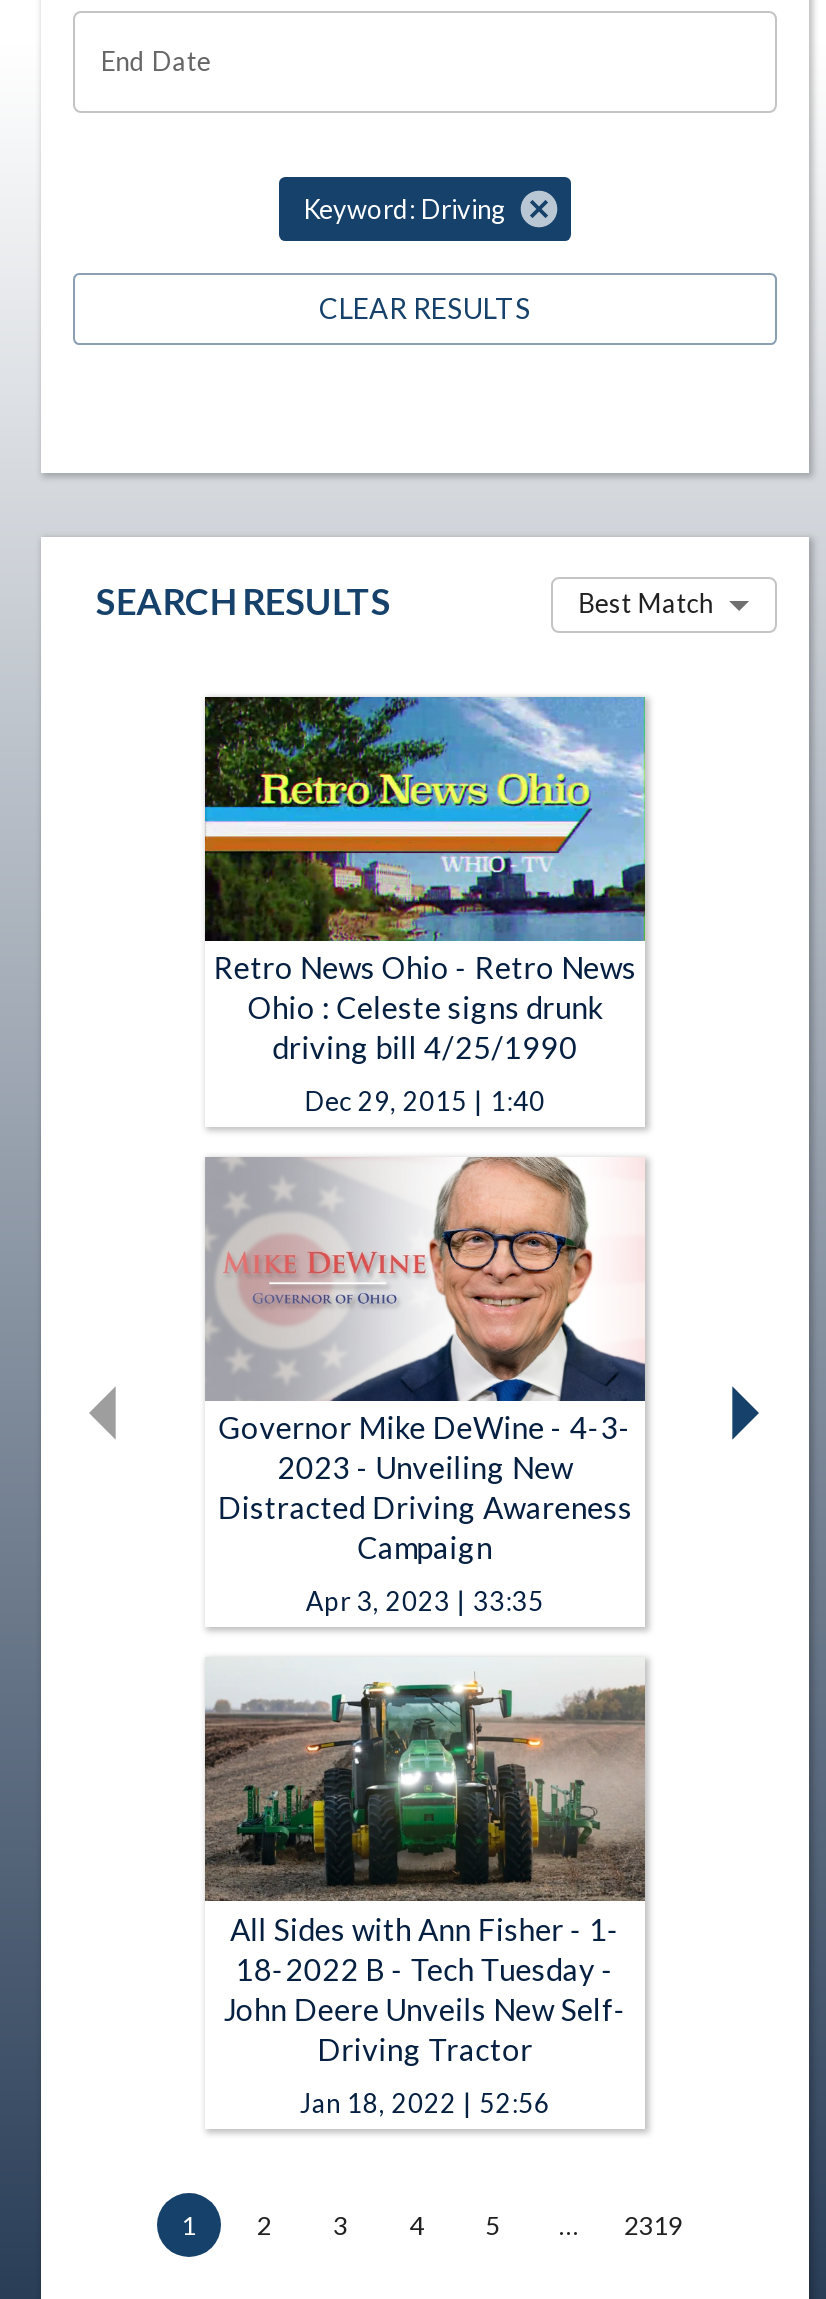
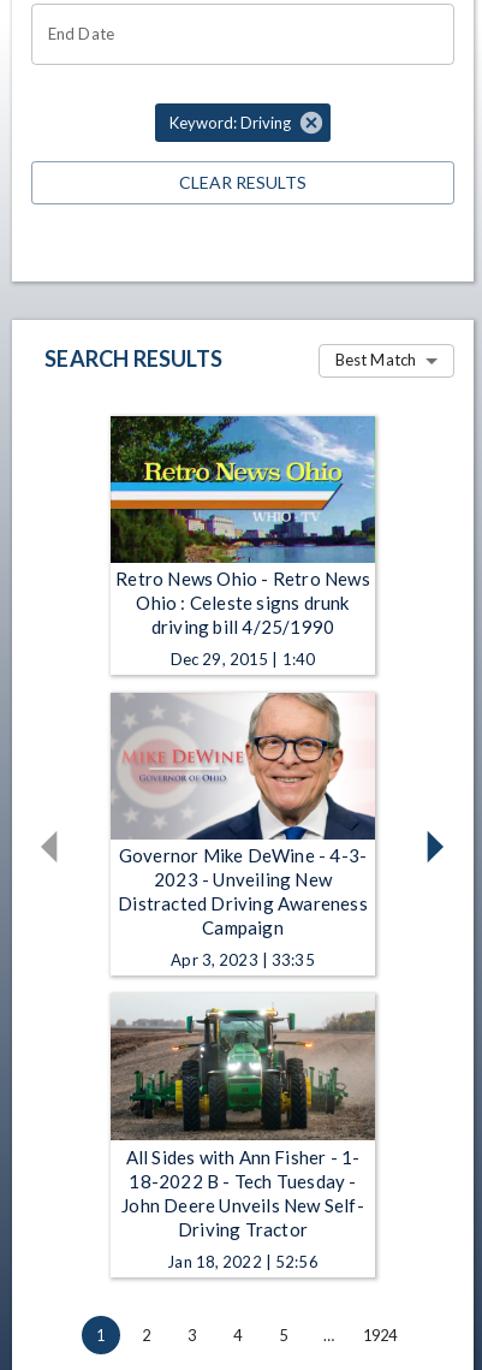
[624,2209,682,2241] 2319 -> [363,1325,397,1345] 1924

